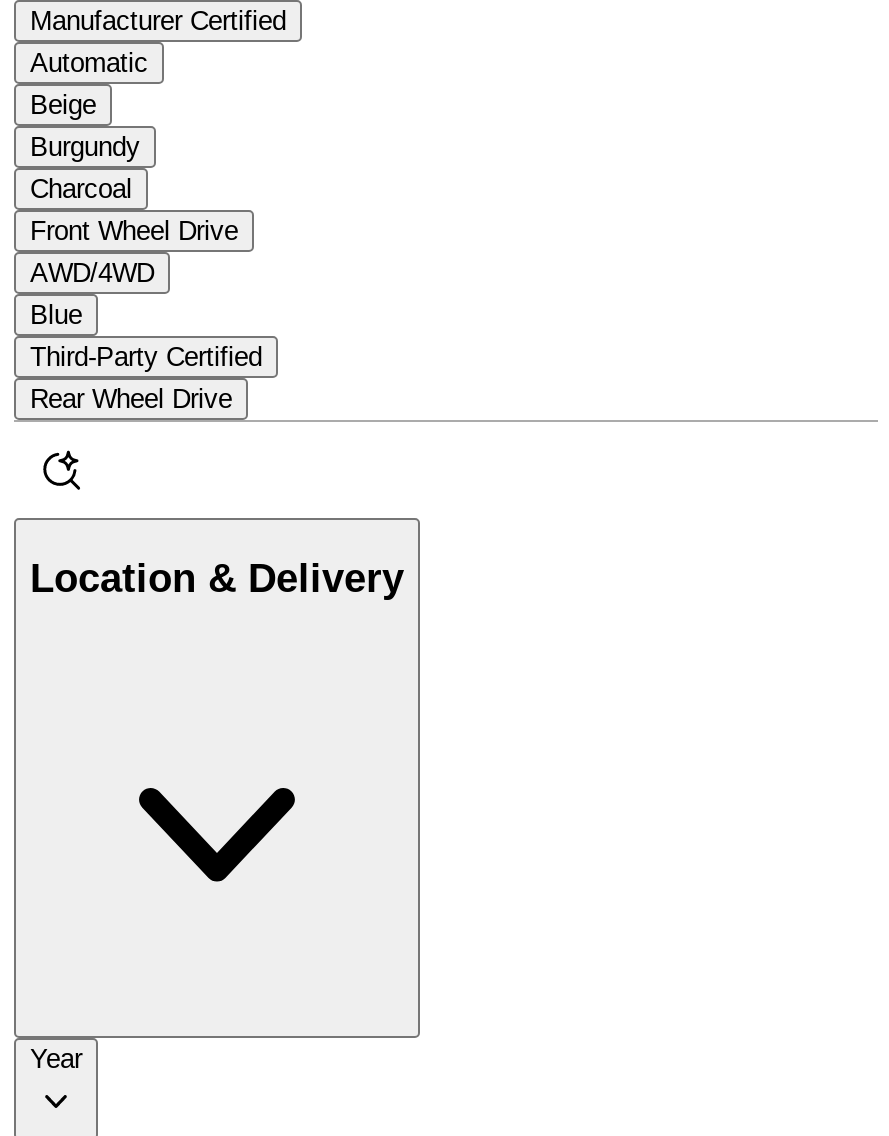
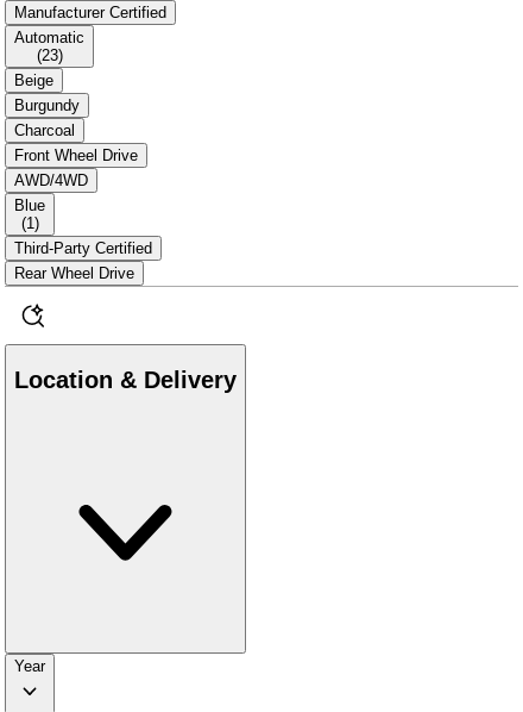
none -> [36,46,62,64] (23)
none -> [21,214,39,232] (1)

